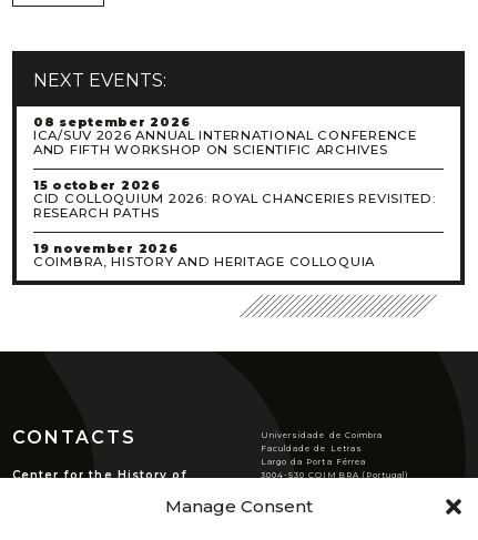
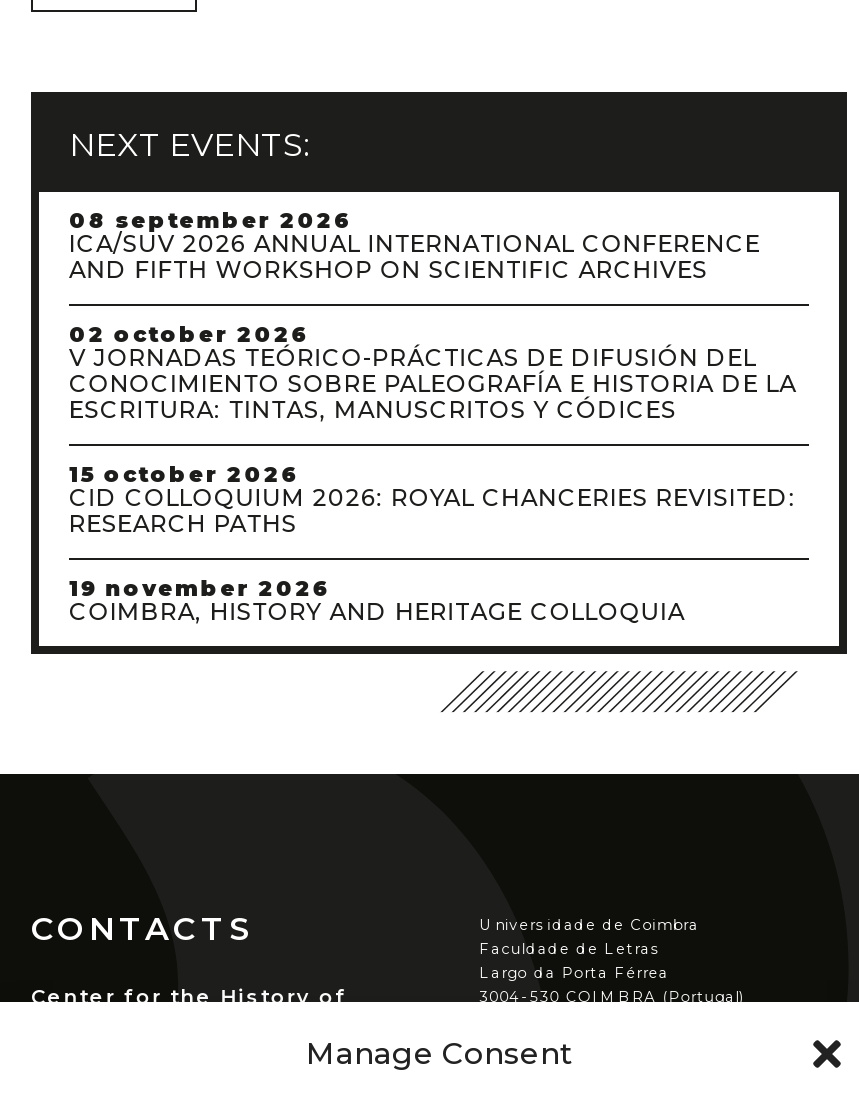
none -> [69,322,797,424] 02 october 2026 | V JORNADAS TEÓRICO-PRÁCTICAS DE DIFUSIÓN DEL | CONOCIMIENTO SOBRE PALEOGRAFÍA E HISTORIA DE LA | ESCRITURA: TINTAS, MANUSCRITOS Y CÓDICES

